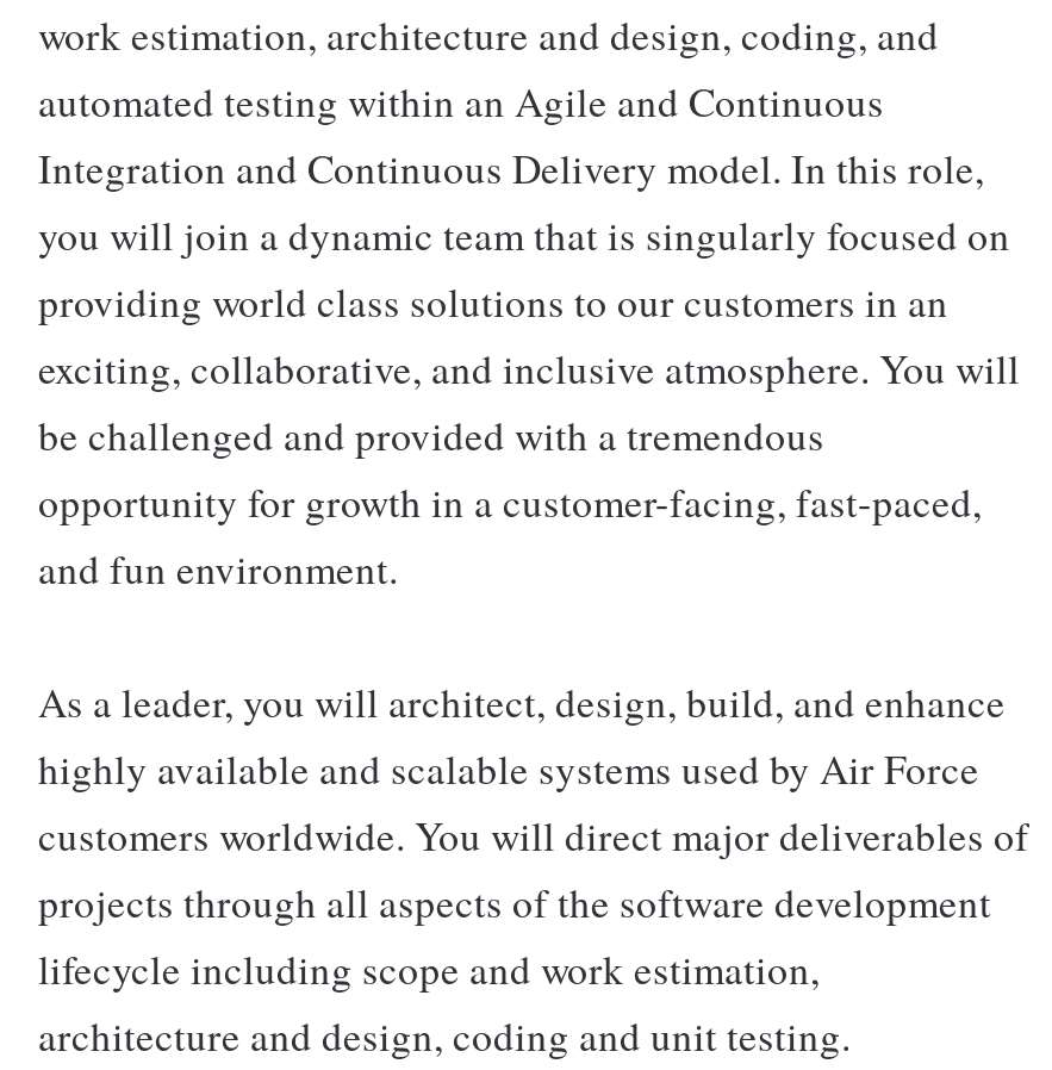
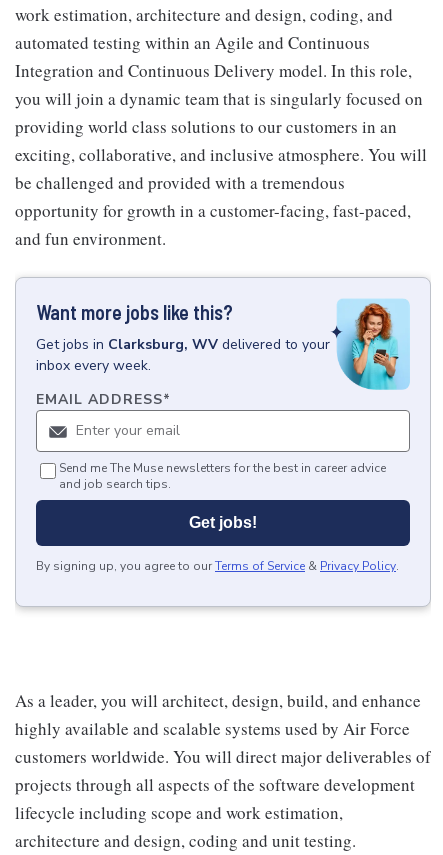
none -> [15,277,431,610] [image] | Want more jobs like this? | Get jobs in Clarksburg, WV delivered to your | inbox every week. | EMAIL ADDRESS*
none -> [36,460,399,574] Send me The Muse newsletters for the best in career advice | and job search tips. | Get jobs! | By signing up, you agree to our Terms of Service & Privacy Policy.

